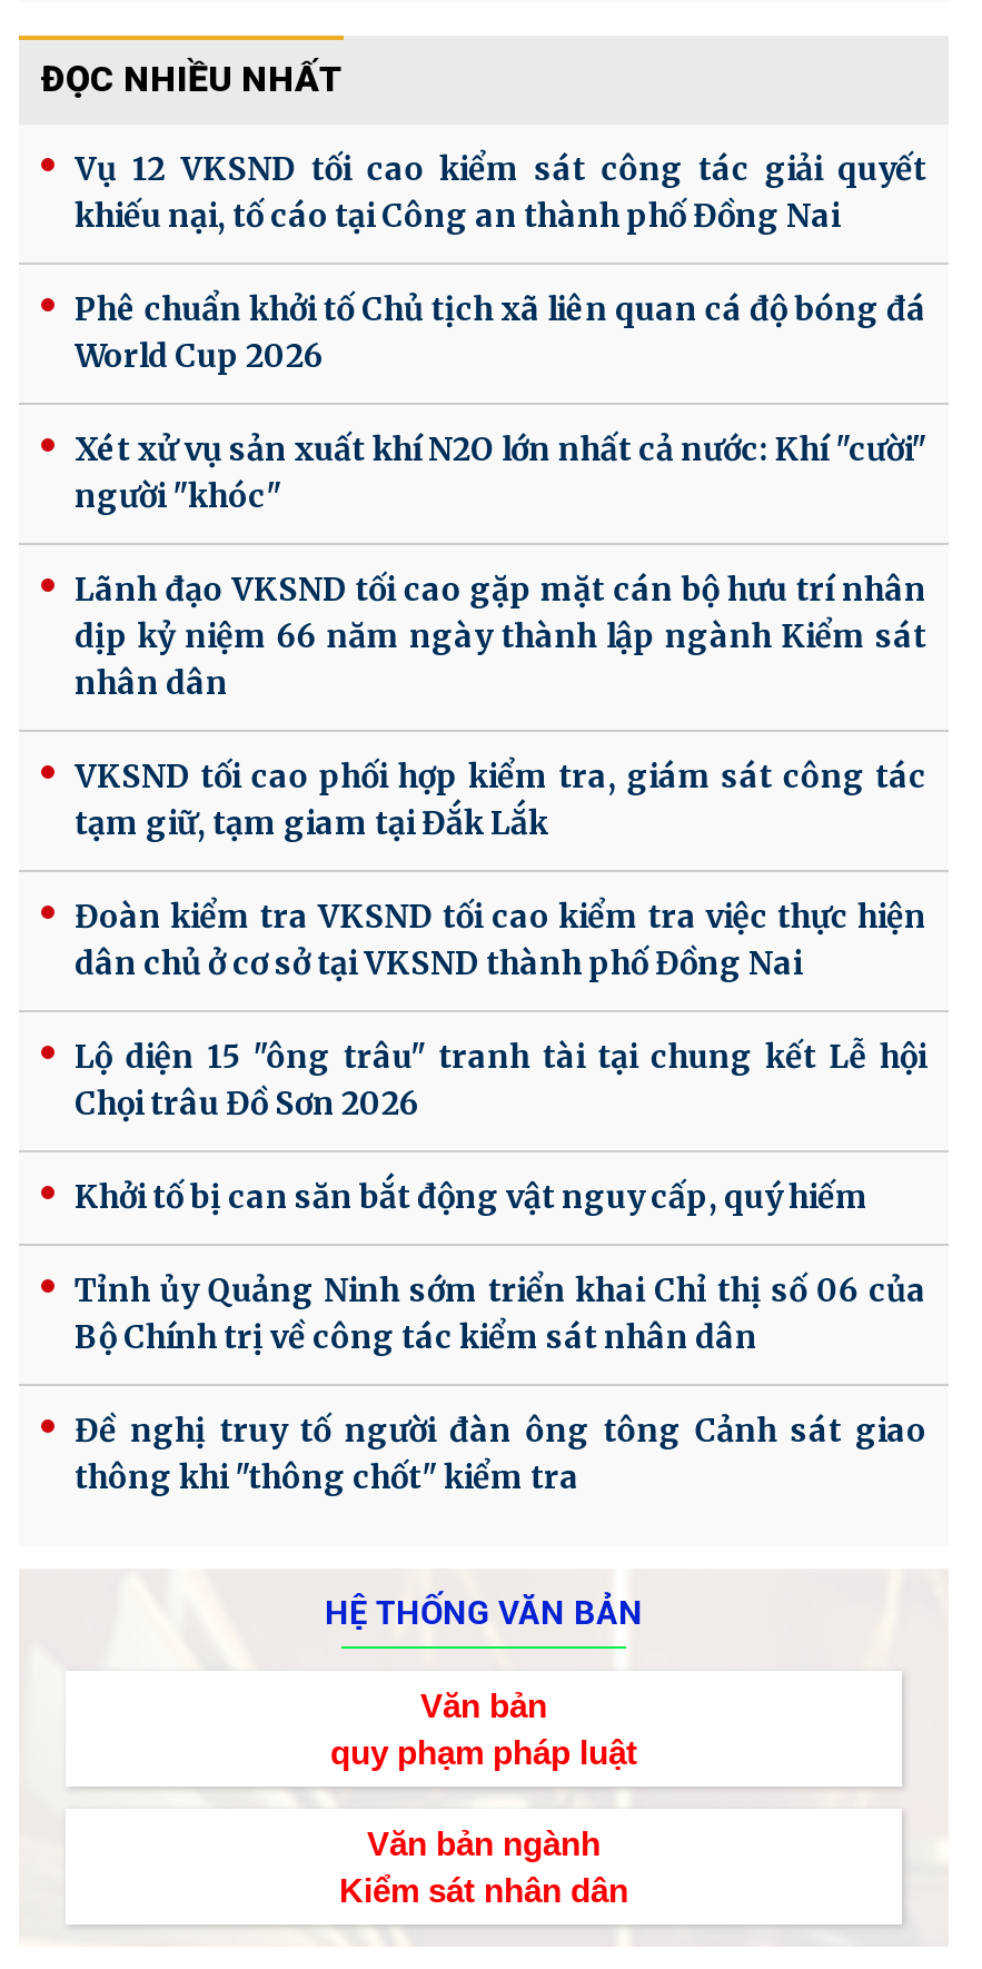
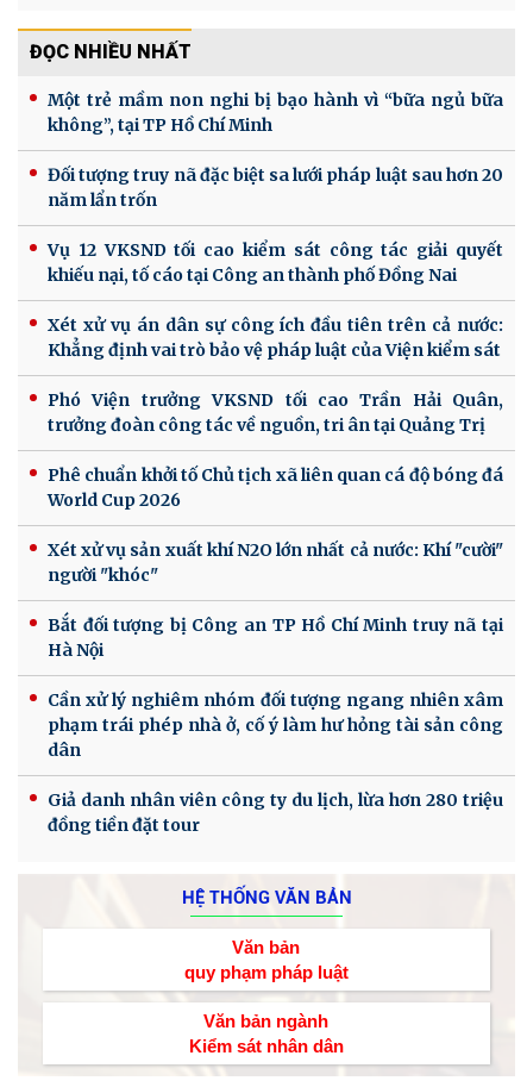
none -> [48,90,503,211] Một trẻ mầm non nghi bị bạo hành vì “bữa ngủ bữa | không”, tại TP Hồ Chí Minh | Đối tượng truy nã đặc biệt sa lưới pháp luật sau hơn 20 | năm lẩn trốn
moved [75,150,926,237] -> [48,240,503,286]: Vụ 12 VKSND tối cao kiểm sát công tác giải quyết | khiếu nại, tố cáo tại Công an thành phố Đồng Nai
none -> [48,315,503,436] Xét xử vụ án dân sự công ích đầu tiên trên cả nước: | Khẳng định vai trò bảo vệ pháp luật của Viện kiểm sát | Phó Viện trưởng VKSND tối cao Trần Hải Quân, | trưởng đoàn công tác về nguồn, tri ân tại Quảng Trị
moved [75,290,926,517] -> [48,465,503,586]: Phê chuẩn khởi tố Chủ tịch xã liên quan cá độ bóng đá | World Cup 2026 | Xét xử vụ sản xuất khí N2O lớn nhất cả nước: Khí "cười" | người "khóc"
[75,570,926,1498] Lãnh đạo VKSND tối cao gặp mặt cán bộ hưu trí nhân | dịp kỷ niệm 66 năm ngày thành lập ngành Kiểm sát | nhân dân | VKSND tối cao phối hợp kiểm tra, giám sát công tác | tạm giữ, tạm giam tại Đắk Lắk | Đoàn kiểm tra VKSND tối cao kiểm tra việc thực hiện | dân chủ ở cơ sở tại VKSND thành phố Đồng Nai | Lộ diện 15 "ông trâu" tranh tài tại chung kết Lễ hội | Chọi trâu Đồ Sơn 2026 | Khởi tố bị can săn bắt động vật nguy cấp, quý hiếm | Tỉnh ủy Quảng Ninh sớm triển khai Chỉ thị số 06 của | Bộ Chính trị về công tác kiểm sát nhân dân | Đề nghị truy tố người đàn ông tông Cảnh sát giao | thông khi "thông chốt" kiểm tra -> [48,615,503,836] Bắt đối tượng bị Công an TP Hồ Chí Minh truy nã tại | Hà Nội | Cần xử lý nghiêm nhóm đối tượng ngang nhiên xâm | phạm trái phép nhà ở, cố ý làm hư hỏng tài sản công | dân | Giả danh nhân viên công ty du lịch, lừa hơn 280 triệu | đồng tiền đặt tour

